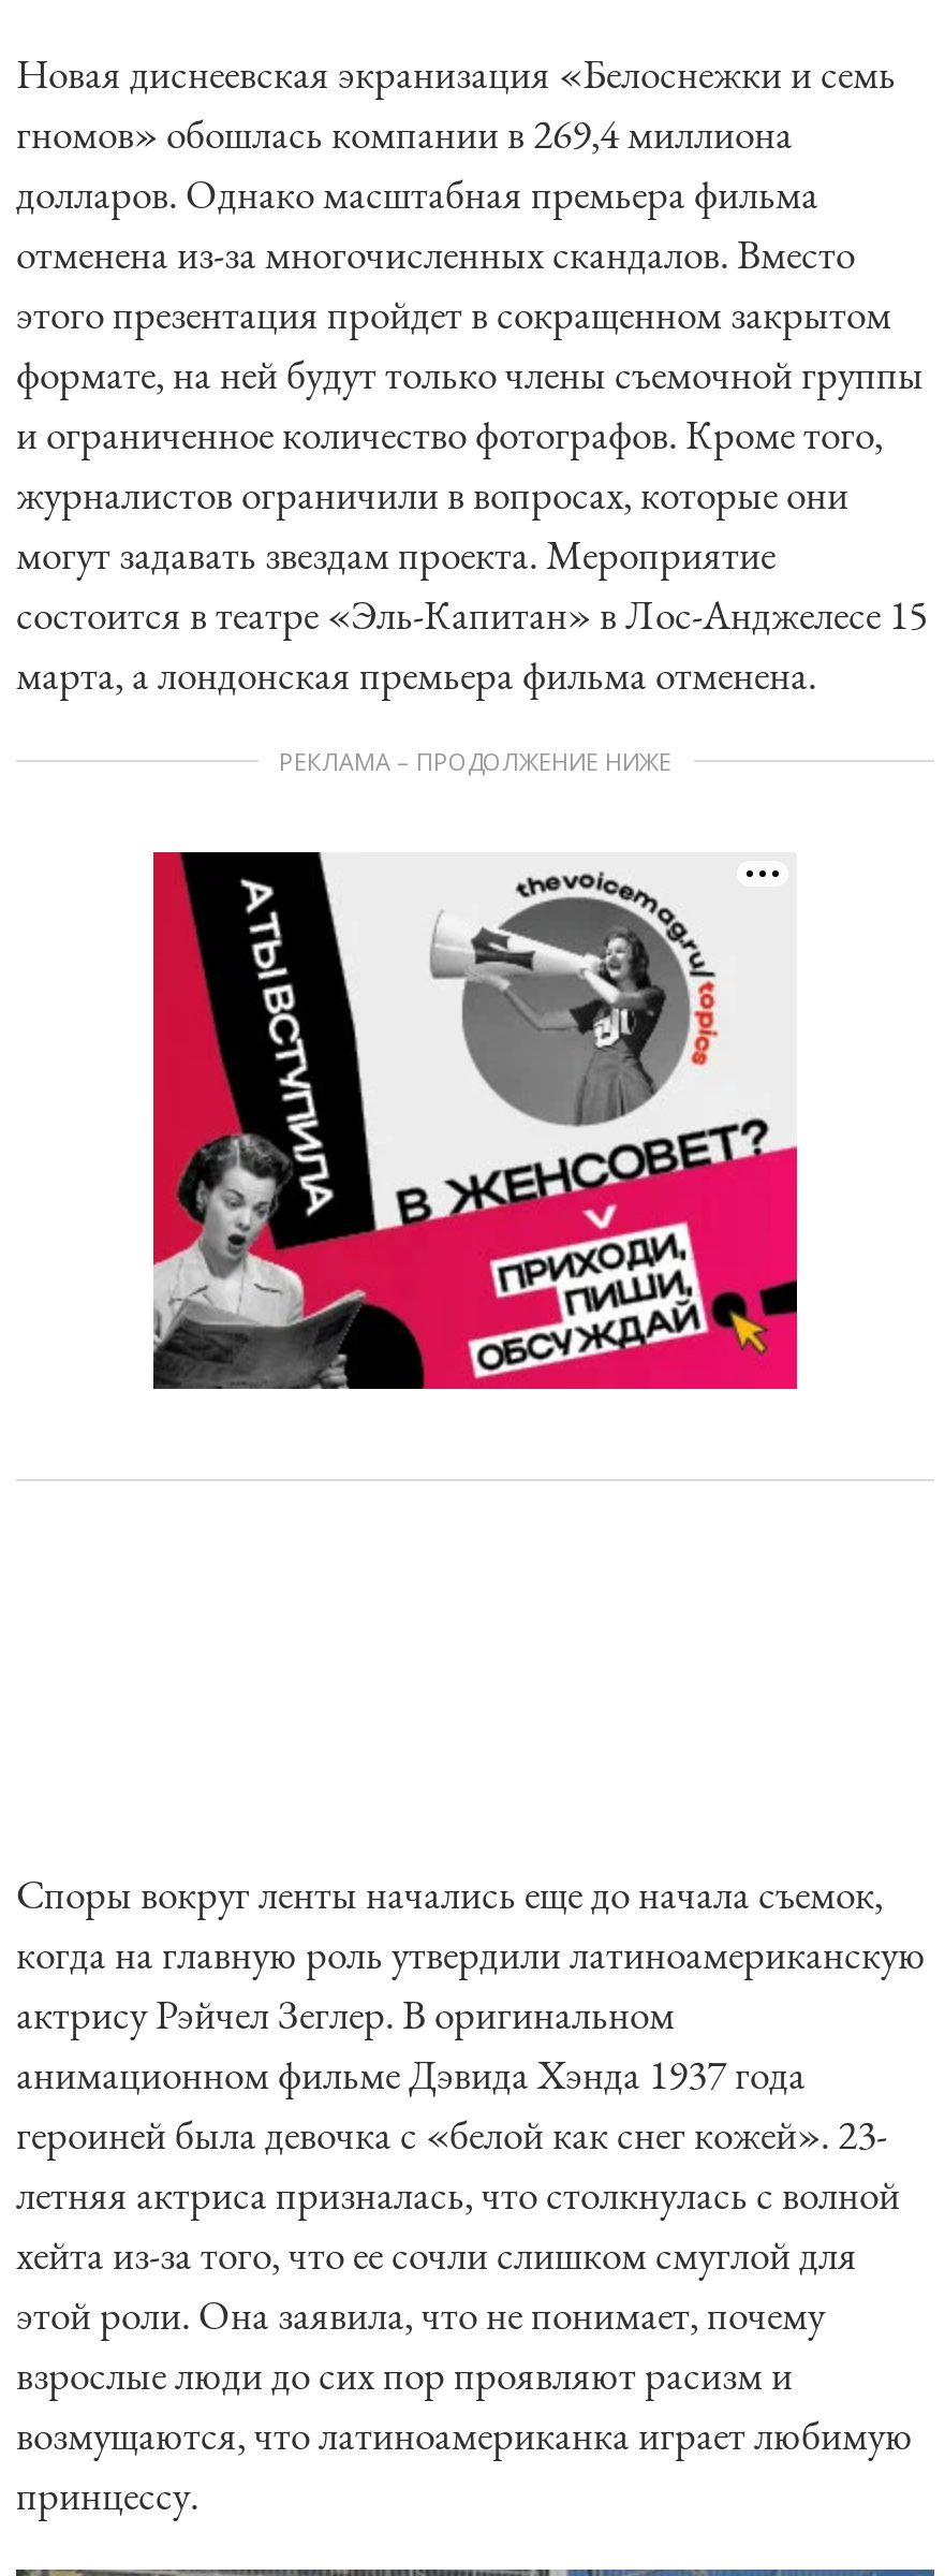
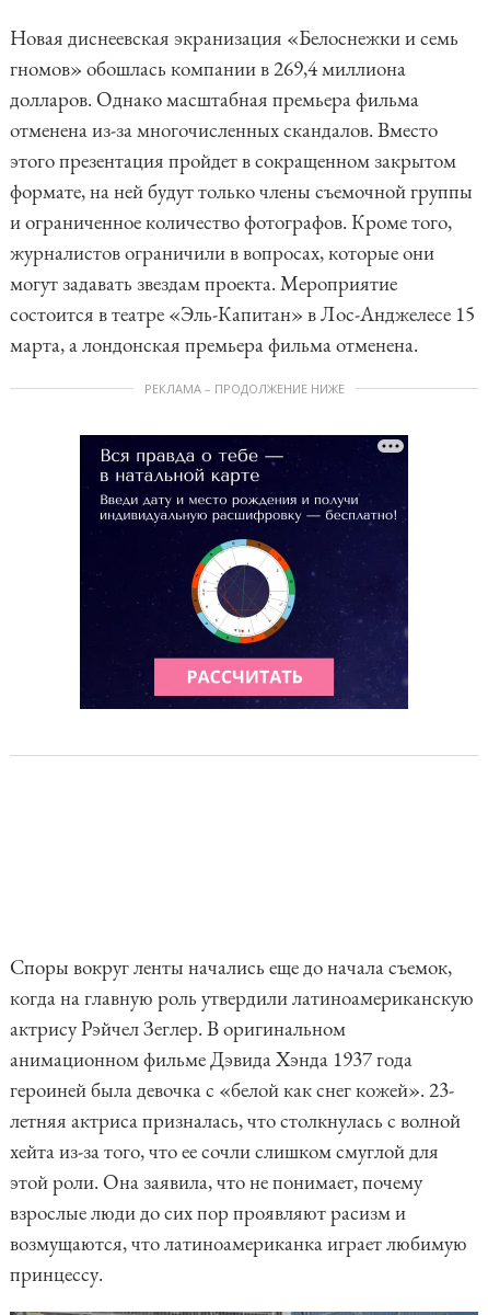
[151,850,799,1391] [image] -> [79,434,409,710] [image]

